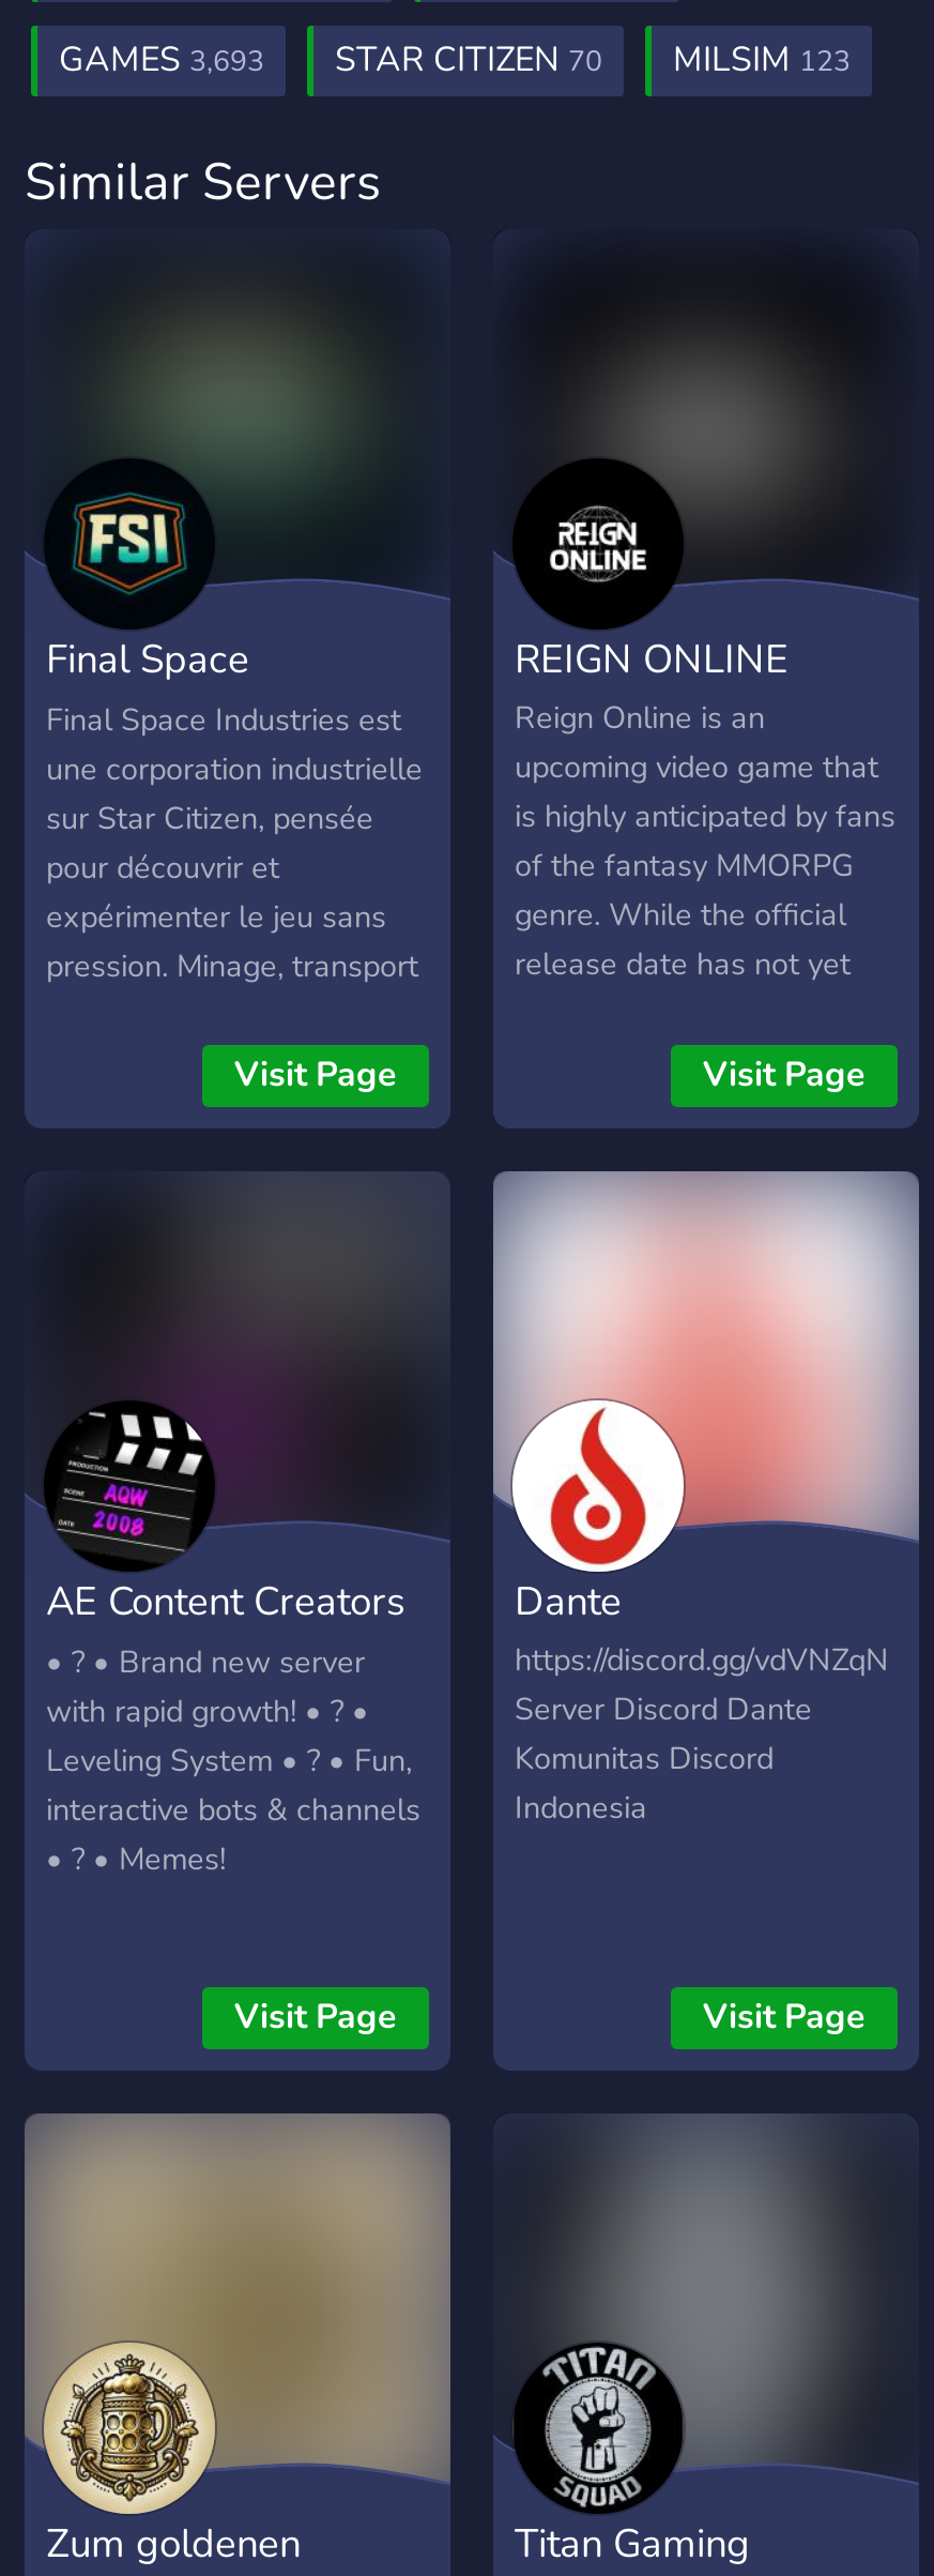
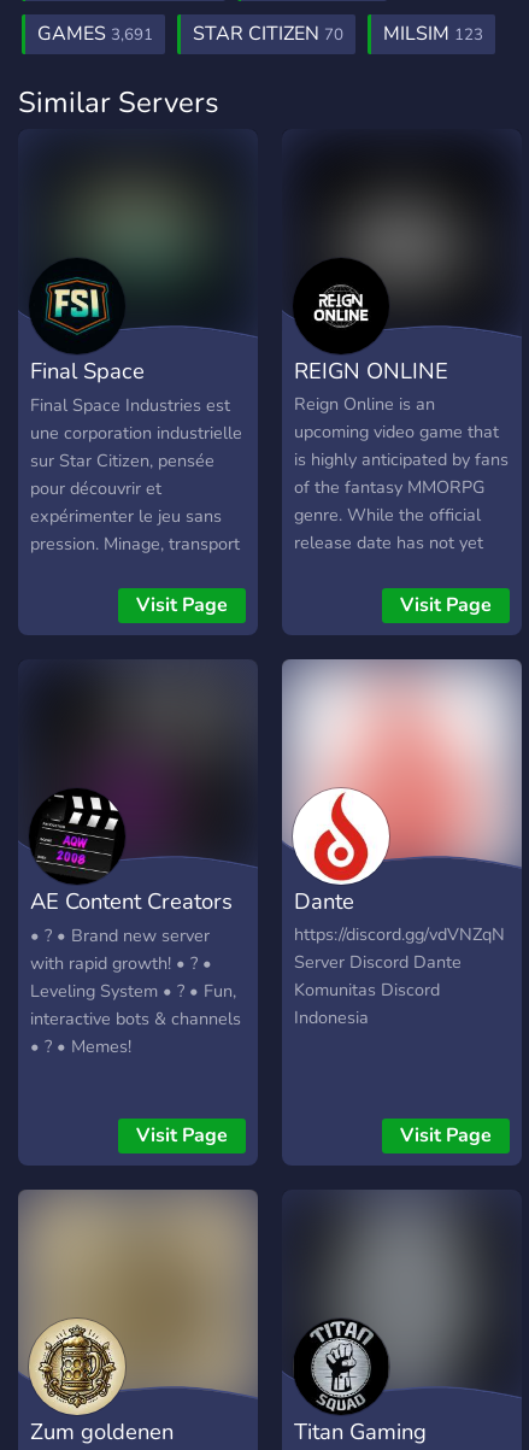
[59,36,851,84] GAMES 3,693 STAR CITIZEN 70 MILSIM 123 -> [37,20,483,47] GAMES 3,691 STAR CITIZEN 70 MILSIM 123

